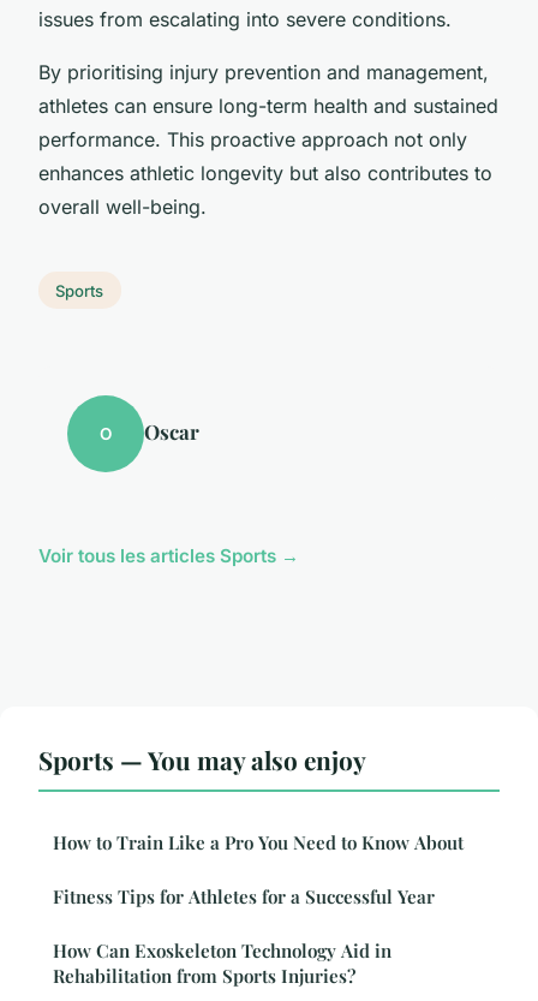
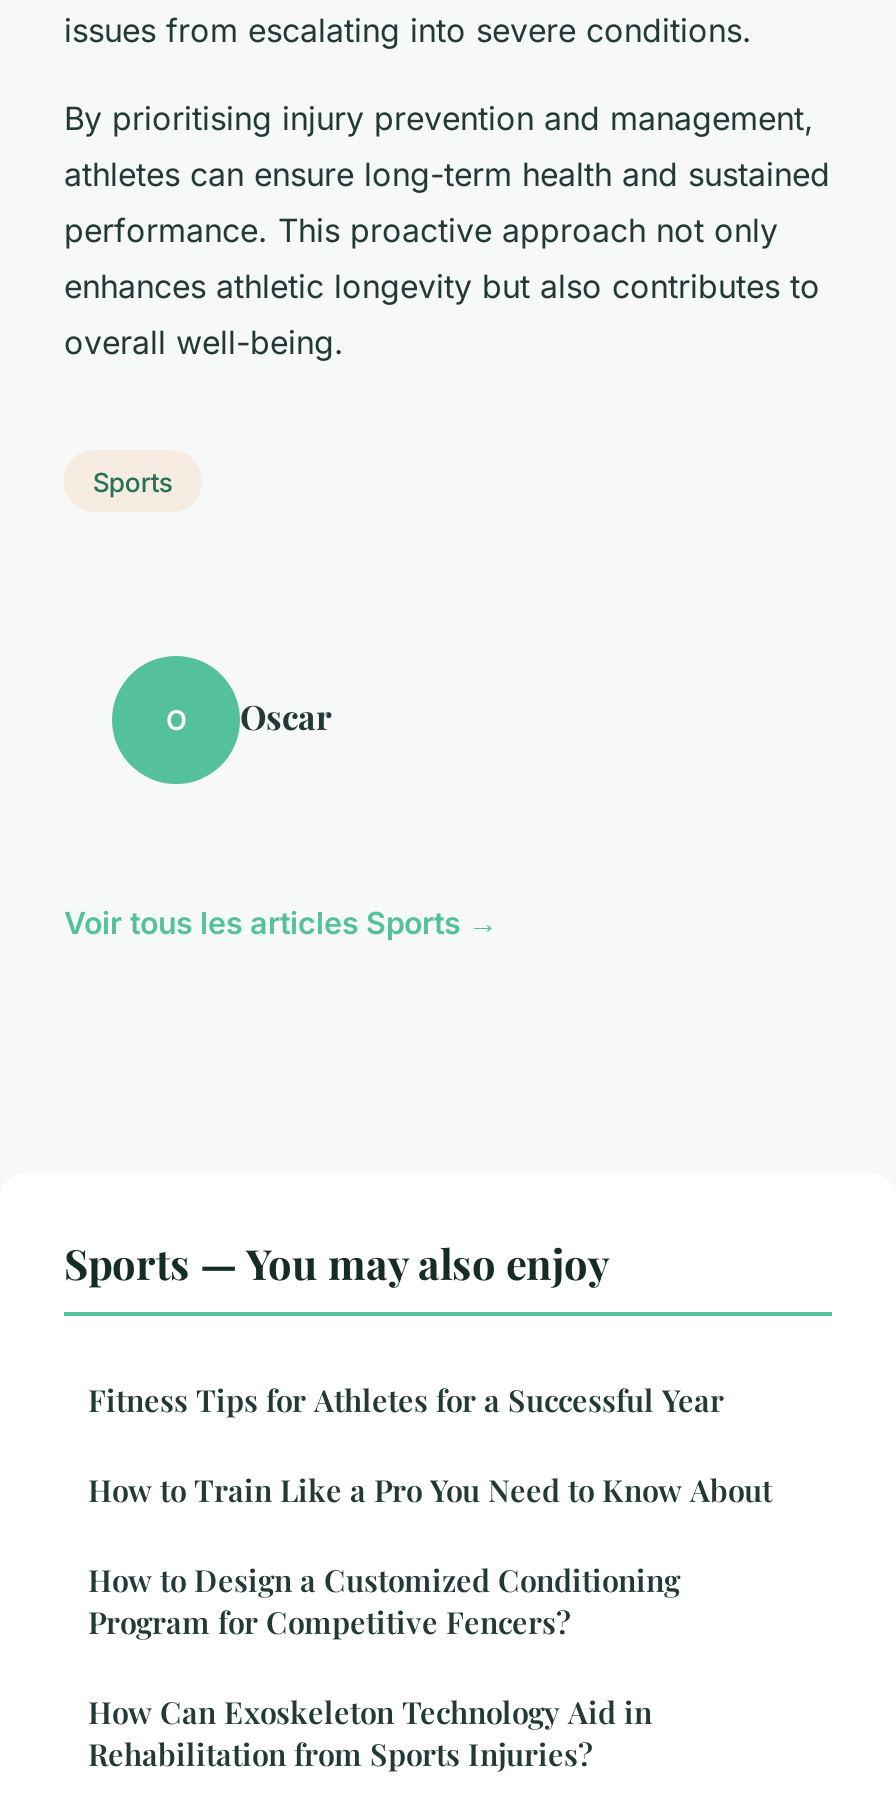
none -> [88,1561,680,1643] How to Design a Customized Conditioning | Program for Competitive Fencers?
moved [53,885,435,909] -> [88,1381,724,1421]: Fitness Tips for Athletes for a Successful Year

